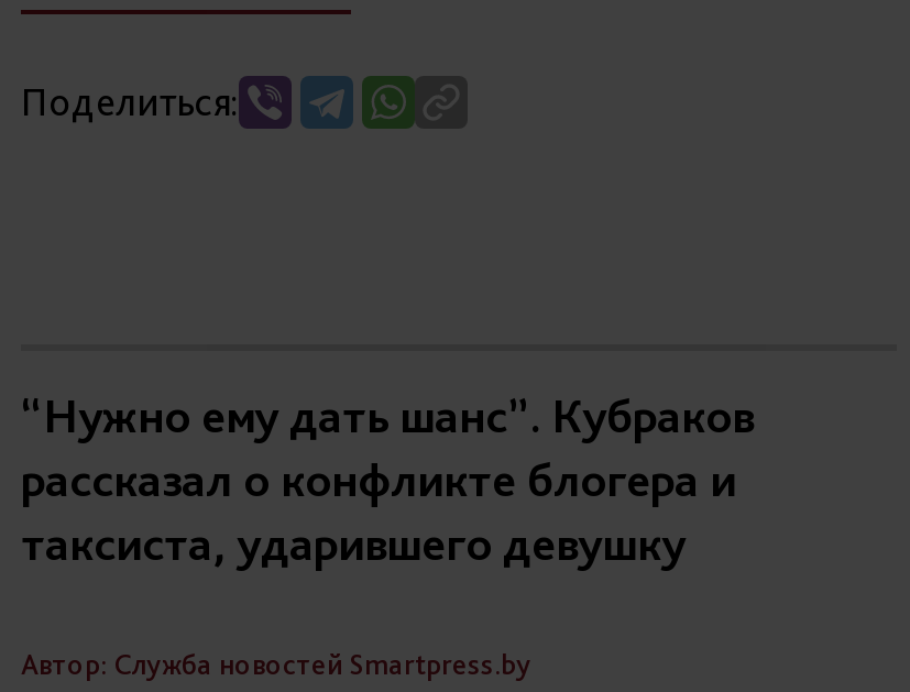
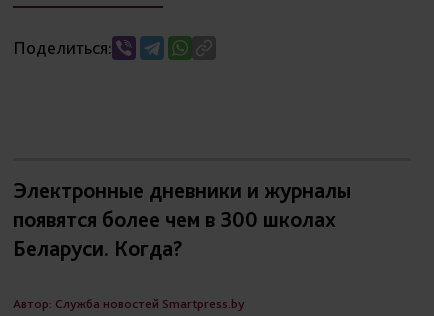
[21,387,754,572] “Нужно ему дать шанс”. Кубраков | рассказал о конфликте блогера и | таксиста, ударившего девушку -> [13,176,351,260] Электронные дневники и журналы | появятся более чем в 300 школах | Беларуси. Когда?

